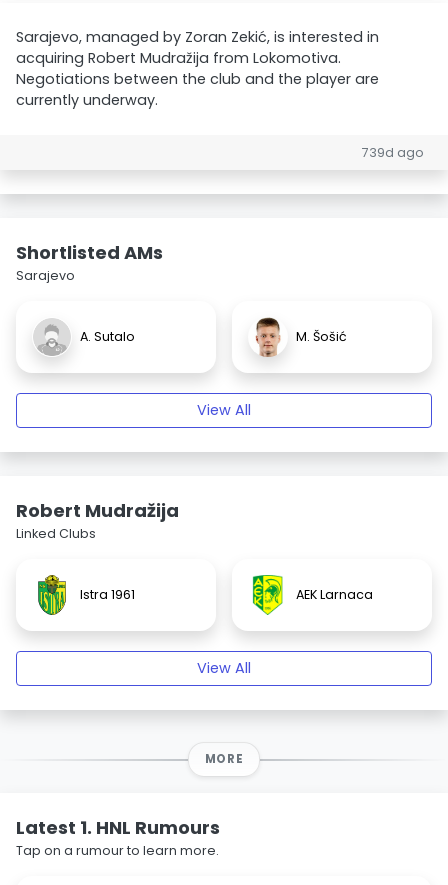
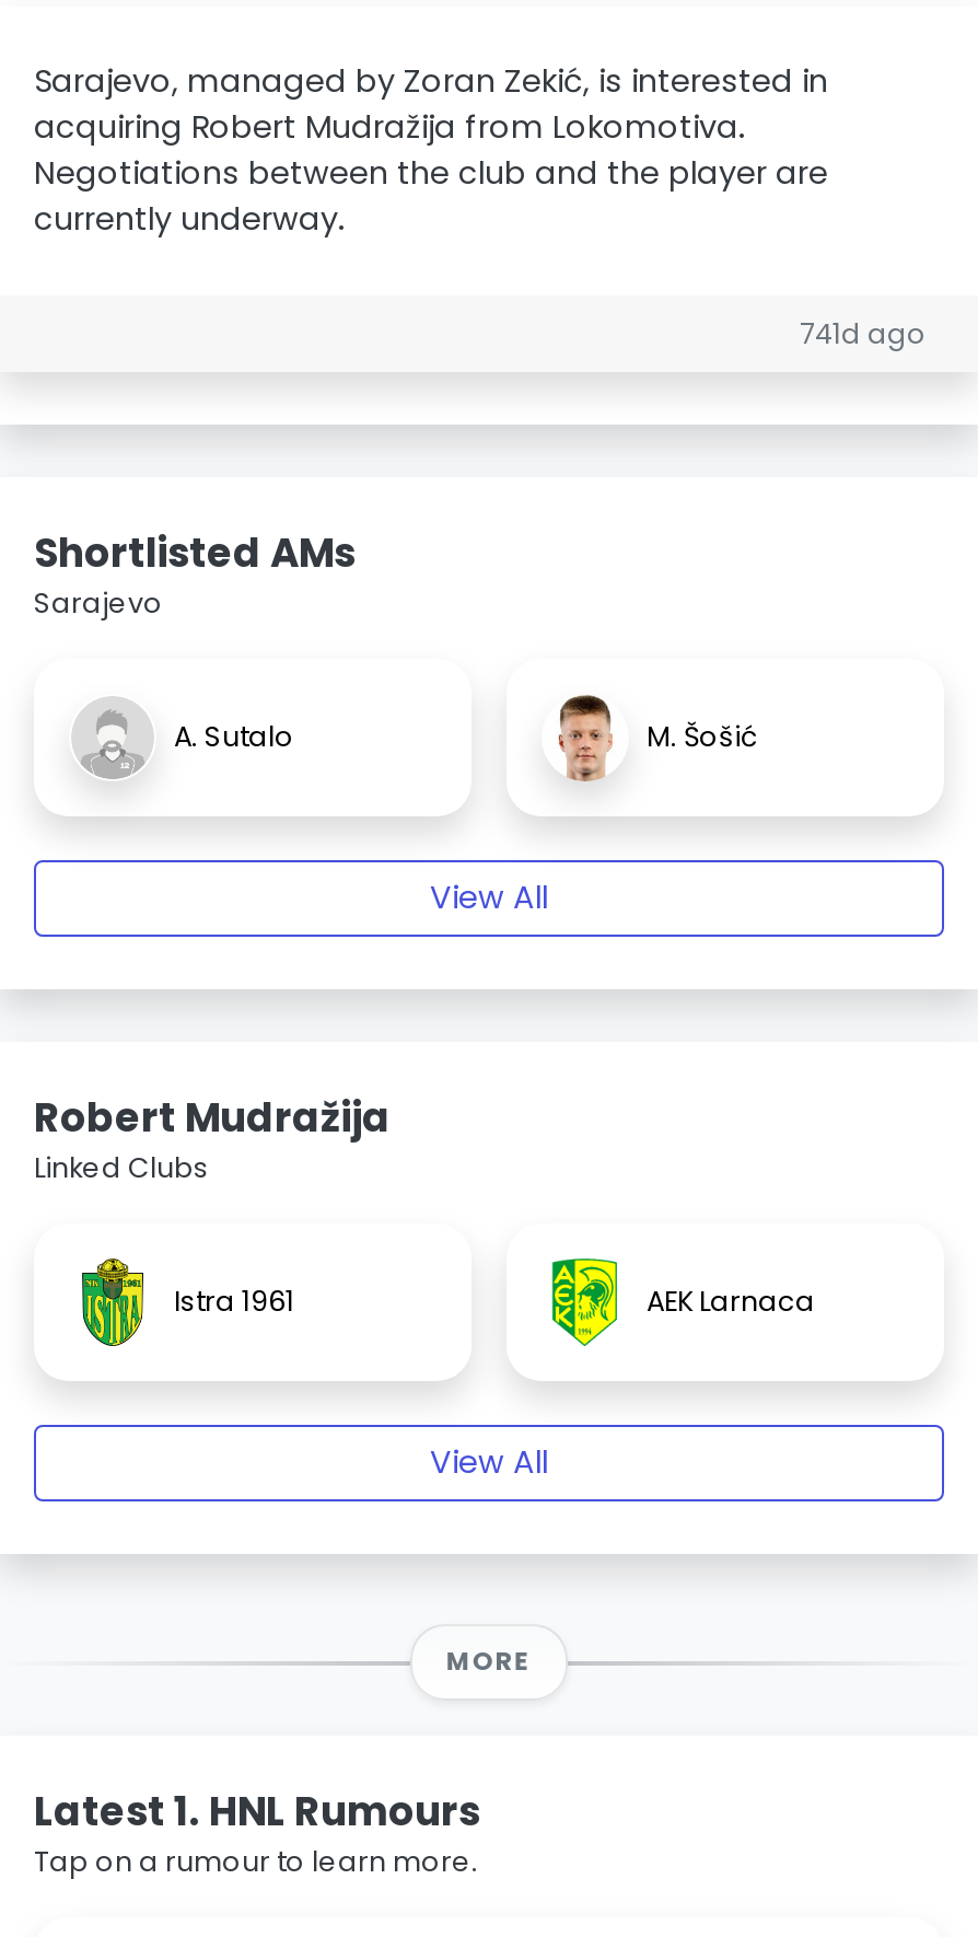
[362,144,424,161] 739d ago -> [800,315,927,352] 741d ago

